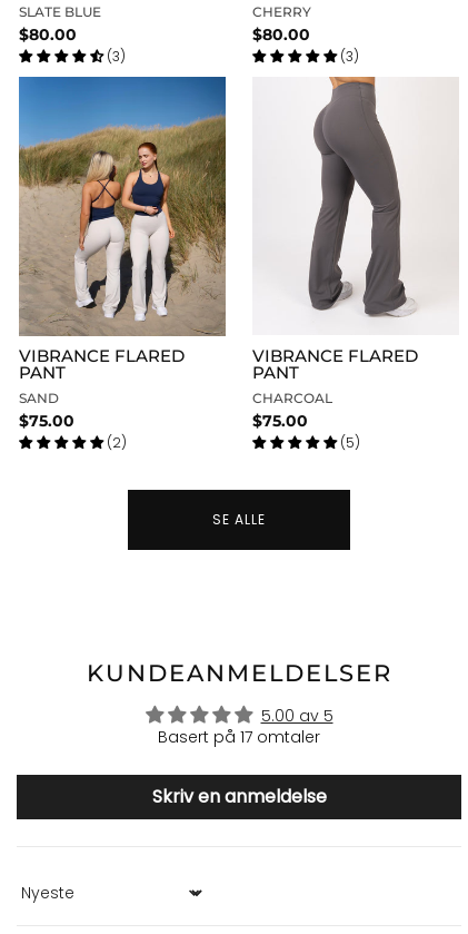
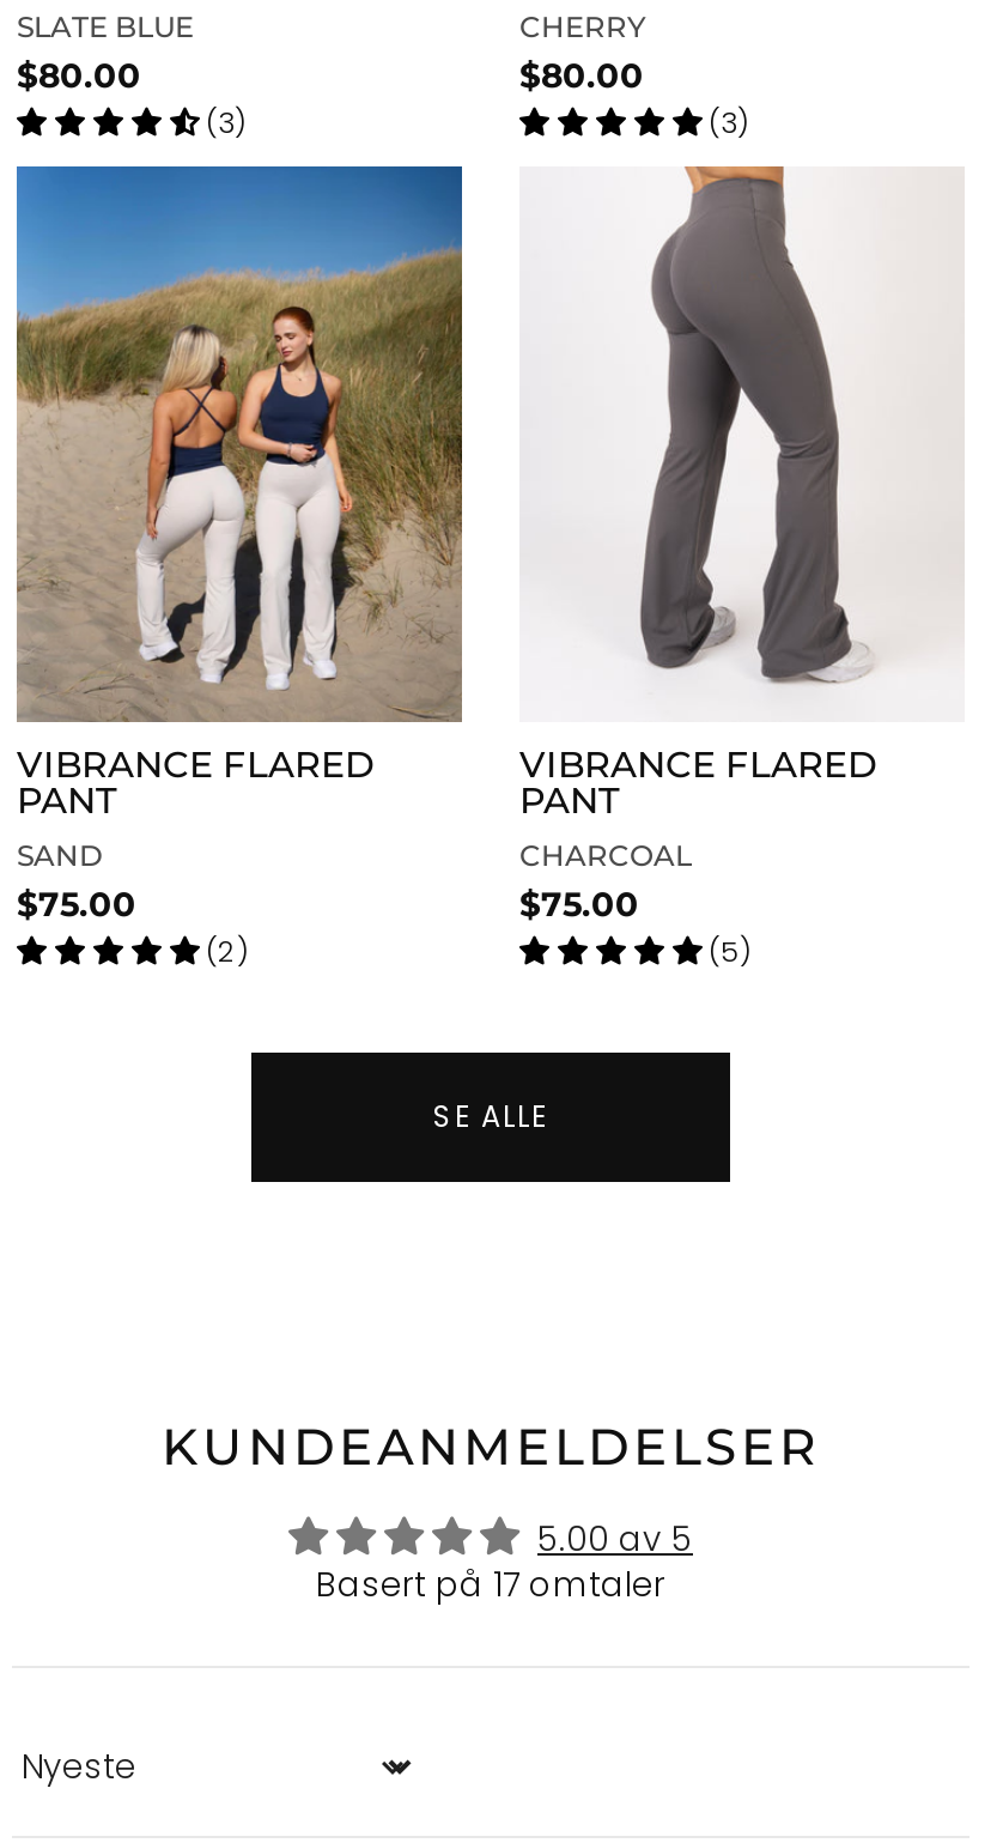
[152,784,326,809] Skriv en anmeldelse -> none

